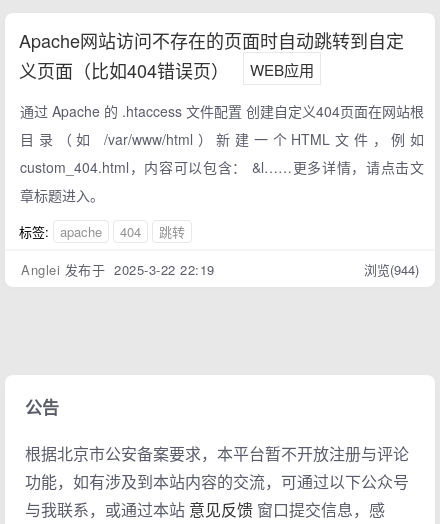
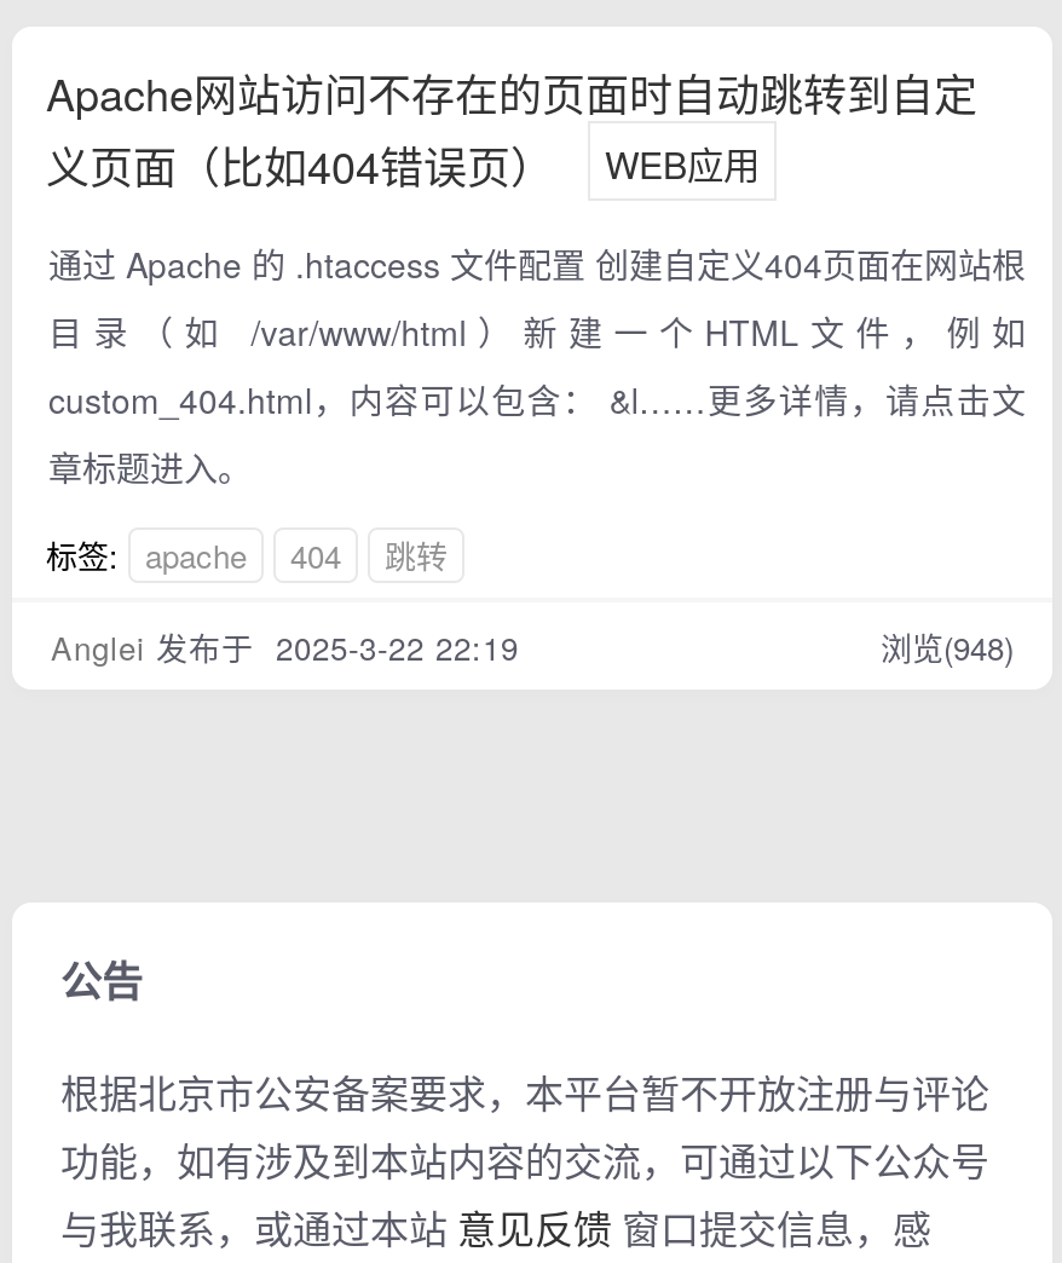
[364,260,419,279] 浏览(944) -> [881,623,1014,669] 浏览(948)

